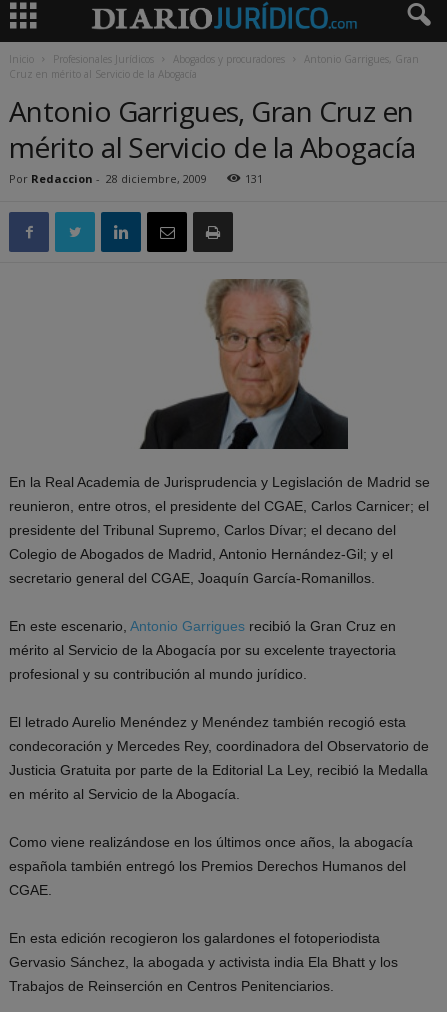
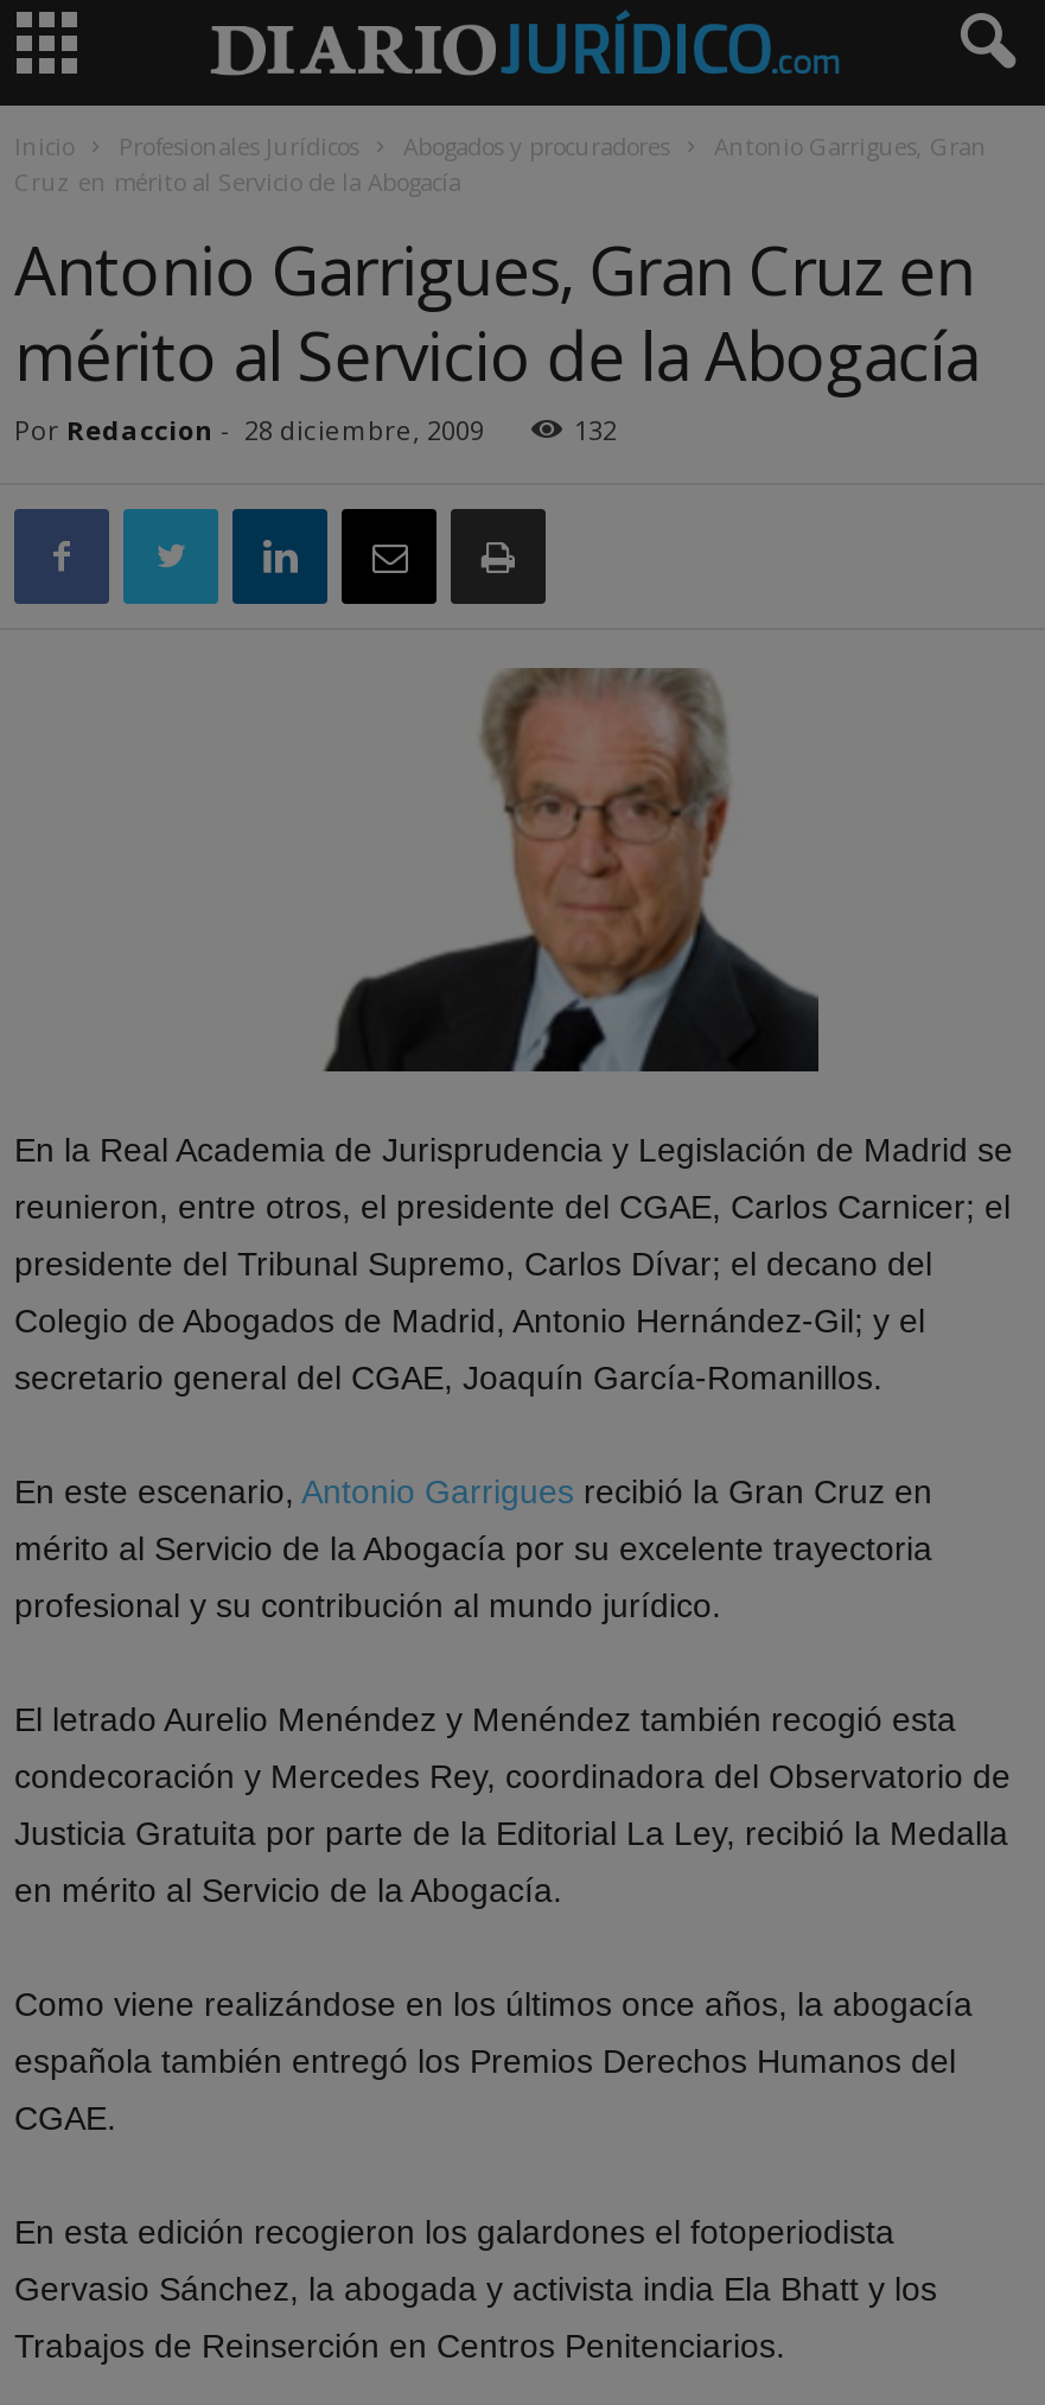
[245,171,263,186] 131 -> [574,412,617,447] 132

